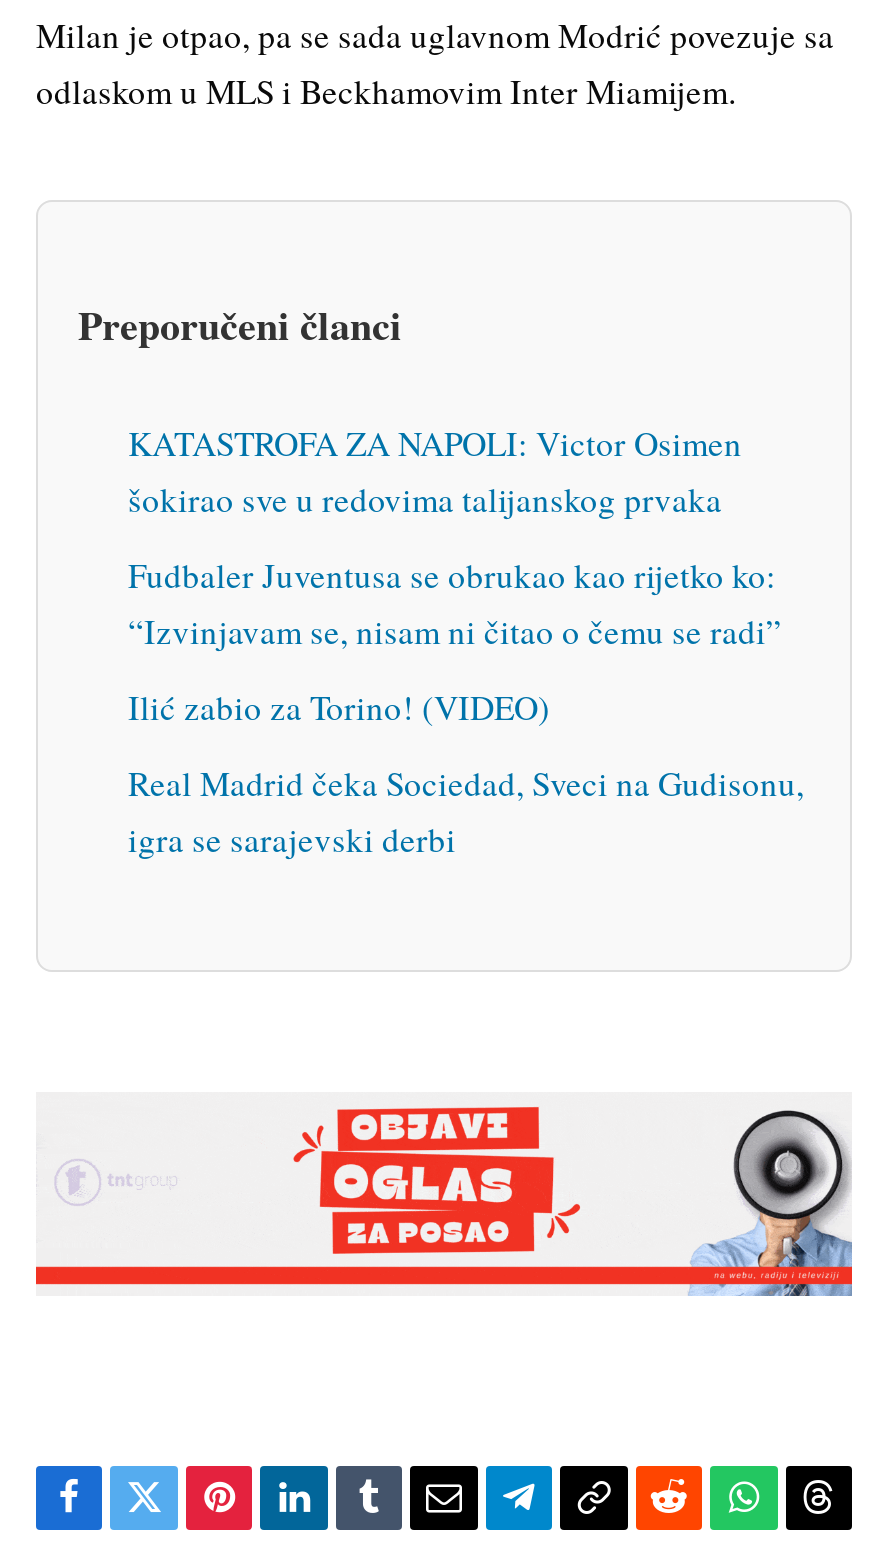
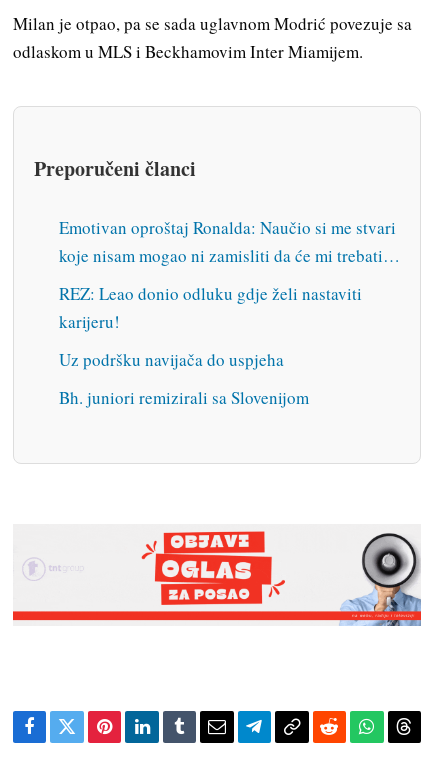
[128,420,742,522] KATASTROFA ZA NAPOLI: Victor Osimen | šokirao sve u redovima talijanskog prvaka -> [59,216,400,267] Emotivan oproštaj Ronalda: Naučio si me stvari | koje nisam mogao ni zamisliti da će mi trebati…
[128,552,782,654] Fudbaler Juventusa se obrukao kao rijetko ko: | “Izvinjavam se, nisam ni čitao o čemu se radi” -> [59,282,362,333] REZ: Leao donio odluku gdje želi nastaviti | karijeru!
[128,684,550,730] Ilić zabio za Torino! (VIDEO) -> [59,348,284,371] Uz podršku navijača do uspjeha
[128,760,804,862] Real Madrid čeka Sociedad, Sveci na Gudisonu, | igra se sarajevski derbi -> [59,386,309,409] Bh. juniori remizirali sa Slovenijom

